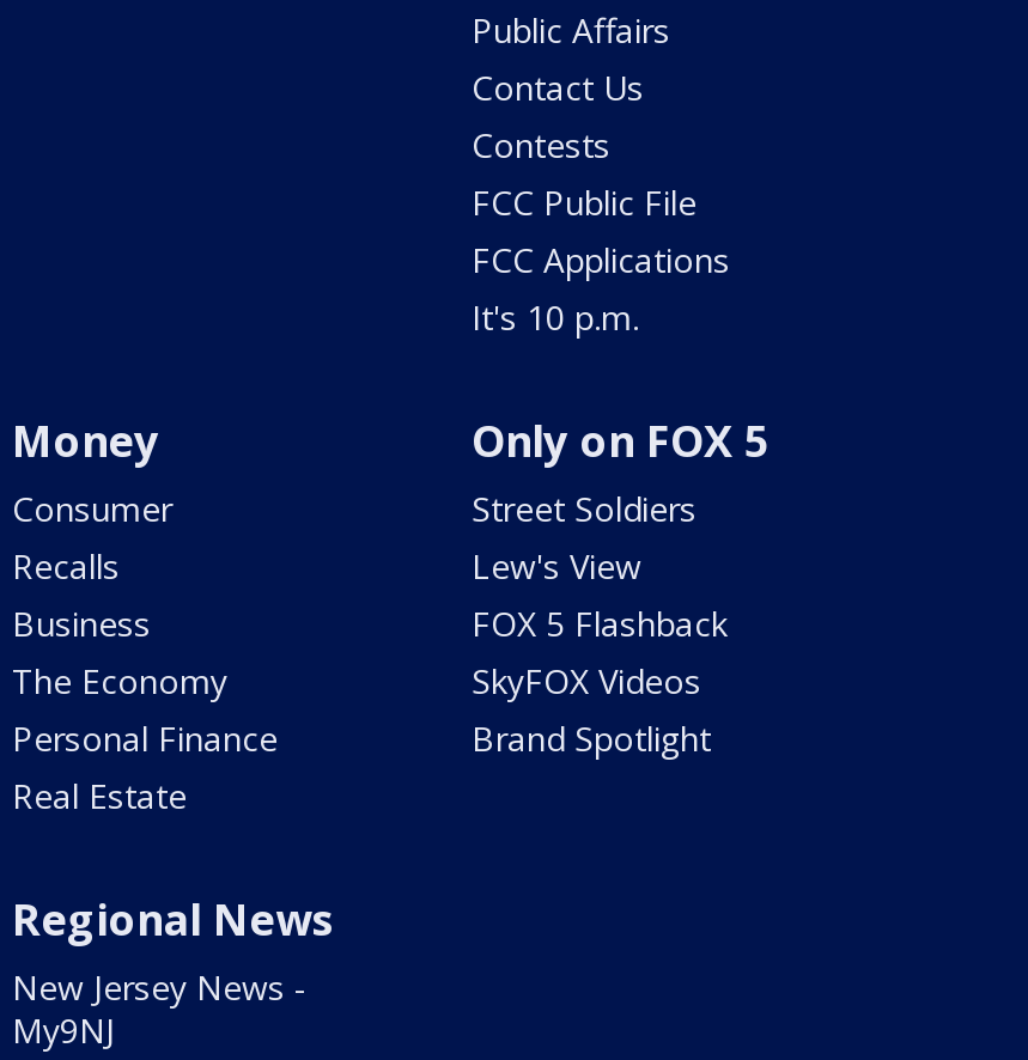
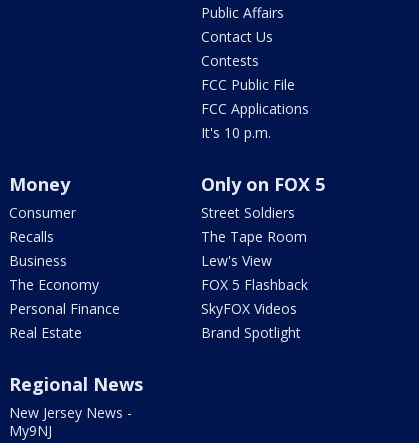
moved [472,543,728,761] -> [201,251,308,342]: Lew's View | FOX 5 Flashback | SkyFOX Videos | Brand Spotlight
none -> [201,227,307,246] The Tape Room

